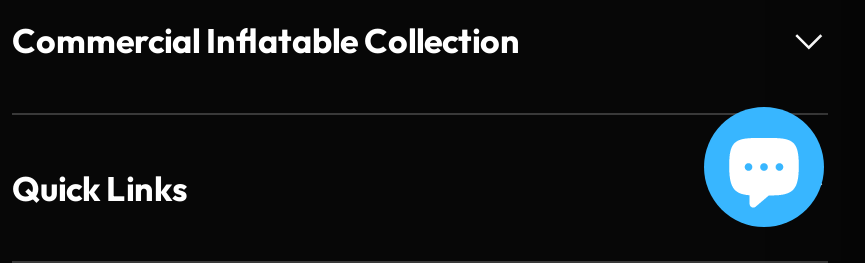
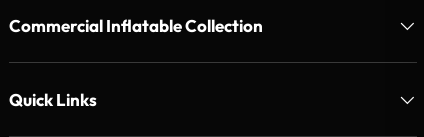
[702,105,826,229] [image] -> none

